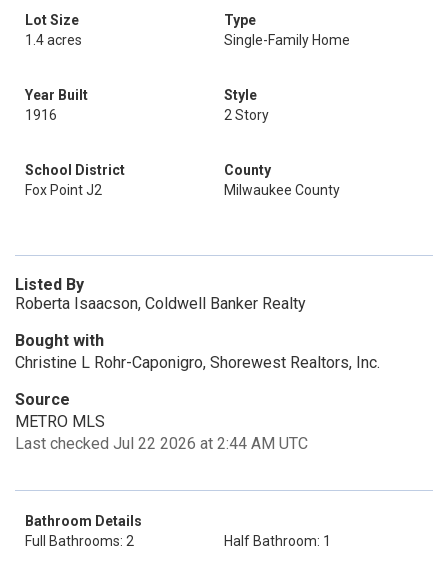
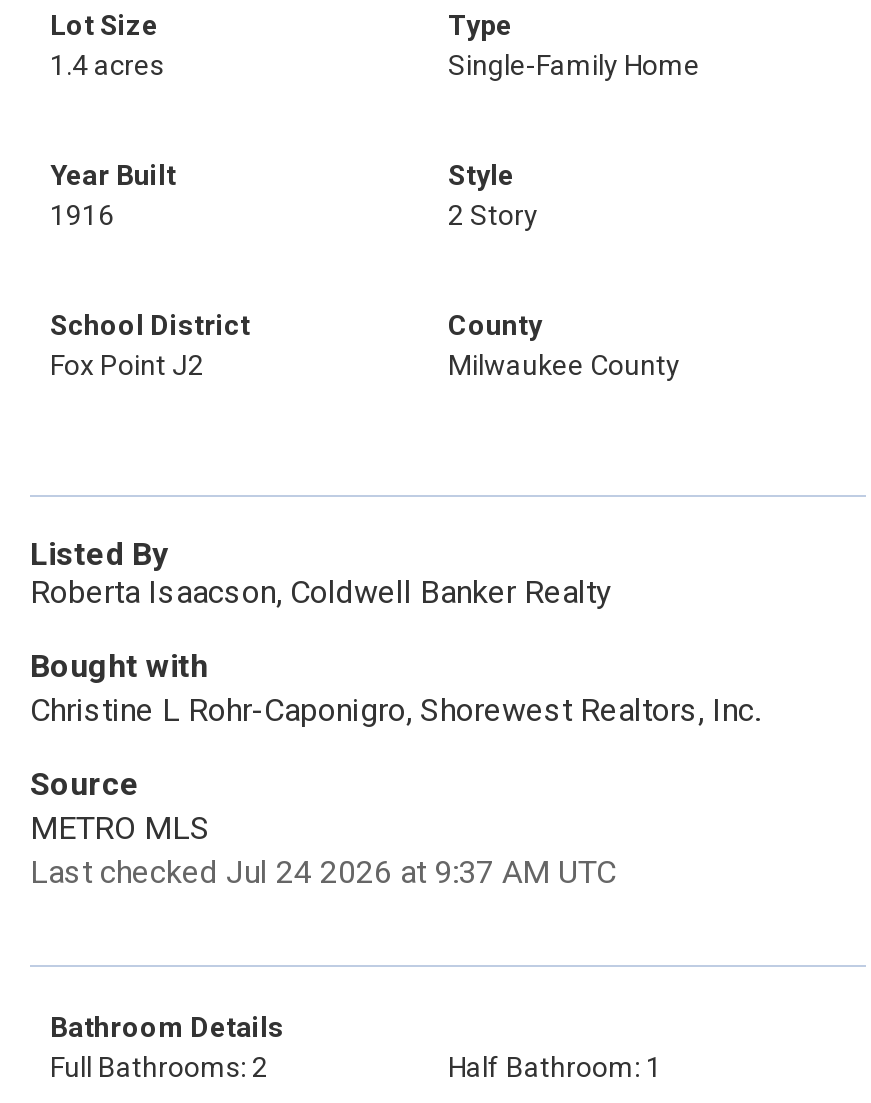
[15,434,308,453] Last checked Jul 22 2026 at 2:44 AM UTC -> [30,853,616,891] Last checked Jul 24 2026 at 9:37 AM UTC

